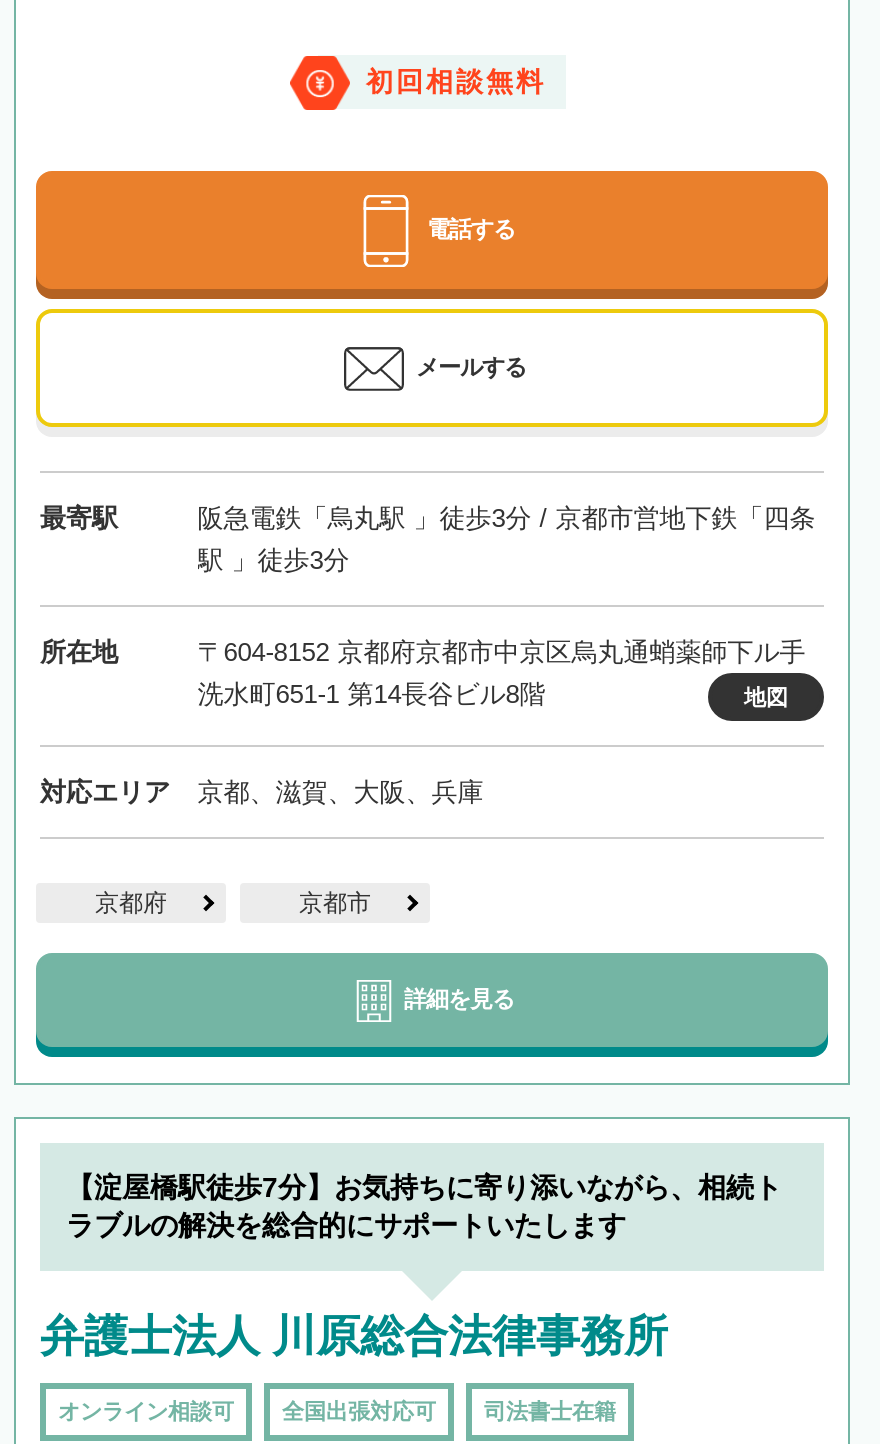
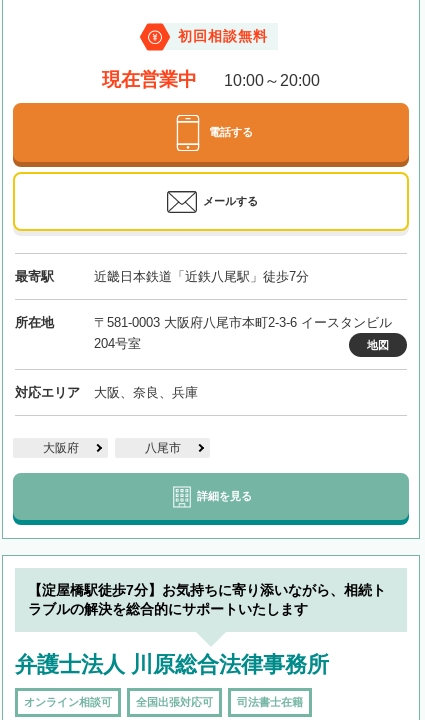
none -> [102,69,320,90] 現在営業中 | 10:00～20:00
moved [40,218,526,534] -> [15,126,258,284]: 電話する | メールする | 最寄駅
[197,504,815,576] 阪急電鉄「烏丸駅 」徒歩3分 / 京都市営地下鉄「四条 | 駅 」徒歩3分 -> [94,269,309,284] 近畿日本鉄道「近鉄八尾駅」徒歩7分
[197,638,805,710] 〒604-8152 京都府京都市中京区烏丸通蛸薬師下ル手 | 洗水町651-1 第14長谷ビル8階 -> [94,315,392,351] 〒581-0003 大阪府八尾市本町2-3-6 イースタンビル | 204号室
[197,778,483,808] 京都、滋賀、大阪、兵庫 -> [94,385,198,400] 大阪、奈良、兵庫
[95,890,371,918] 京都府 | 京都市 -> [42,441,180,455] 大阪府 | 八尾市

